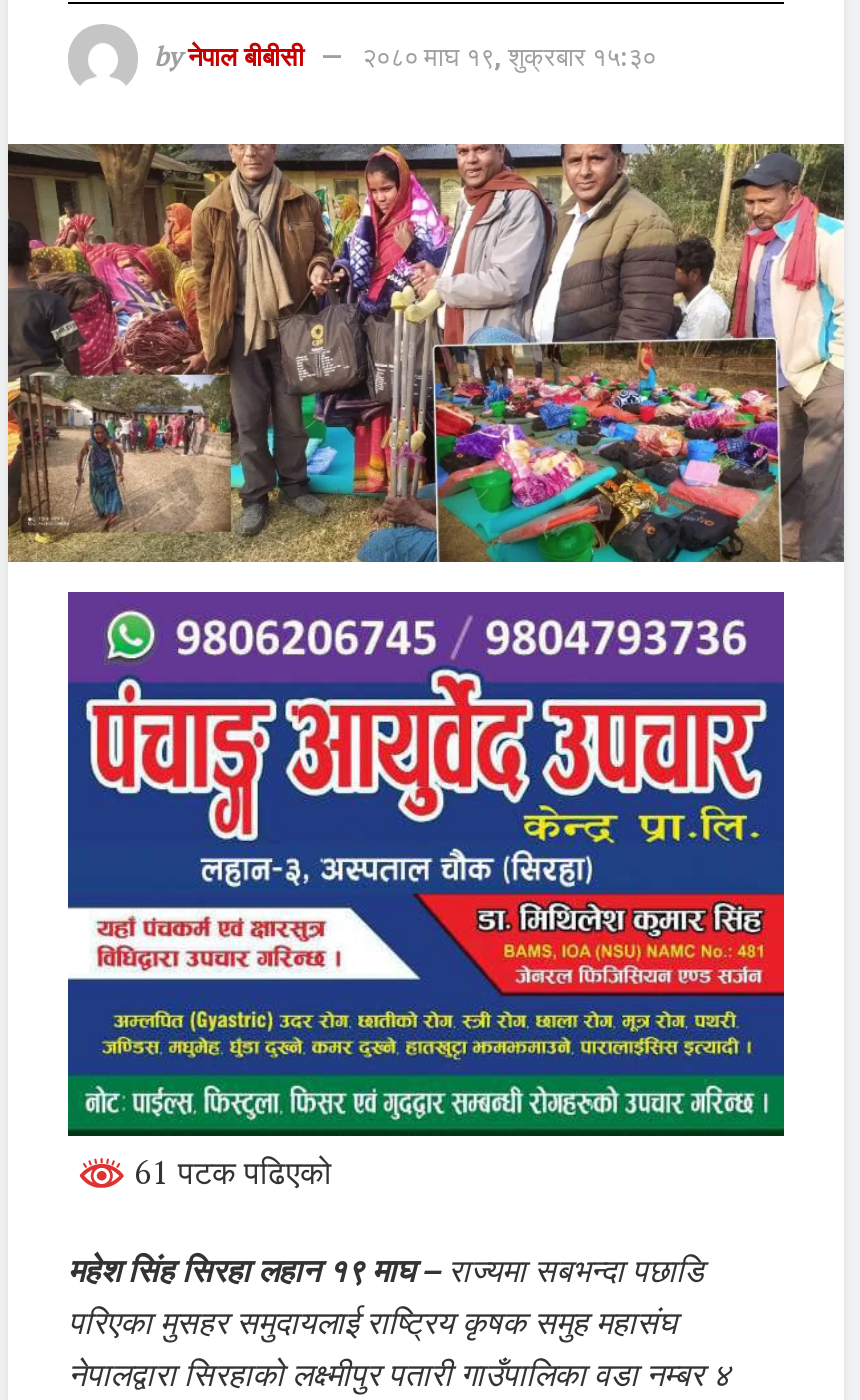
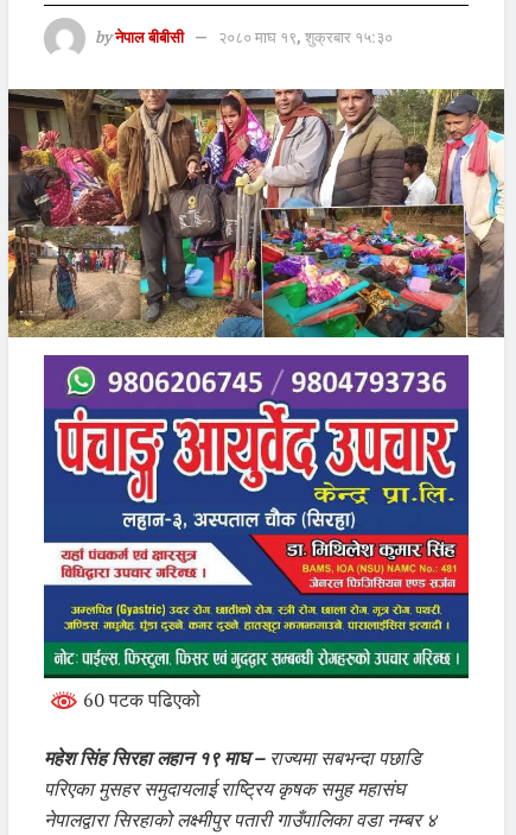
[126,1151,332,1195] 61 पटक पढिएको -> [78,687,200,713] 60 पटक पढिएको

